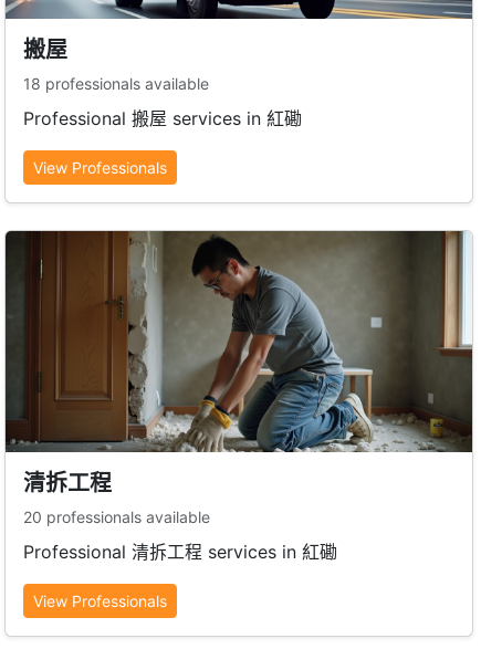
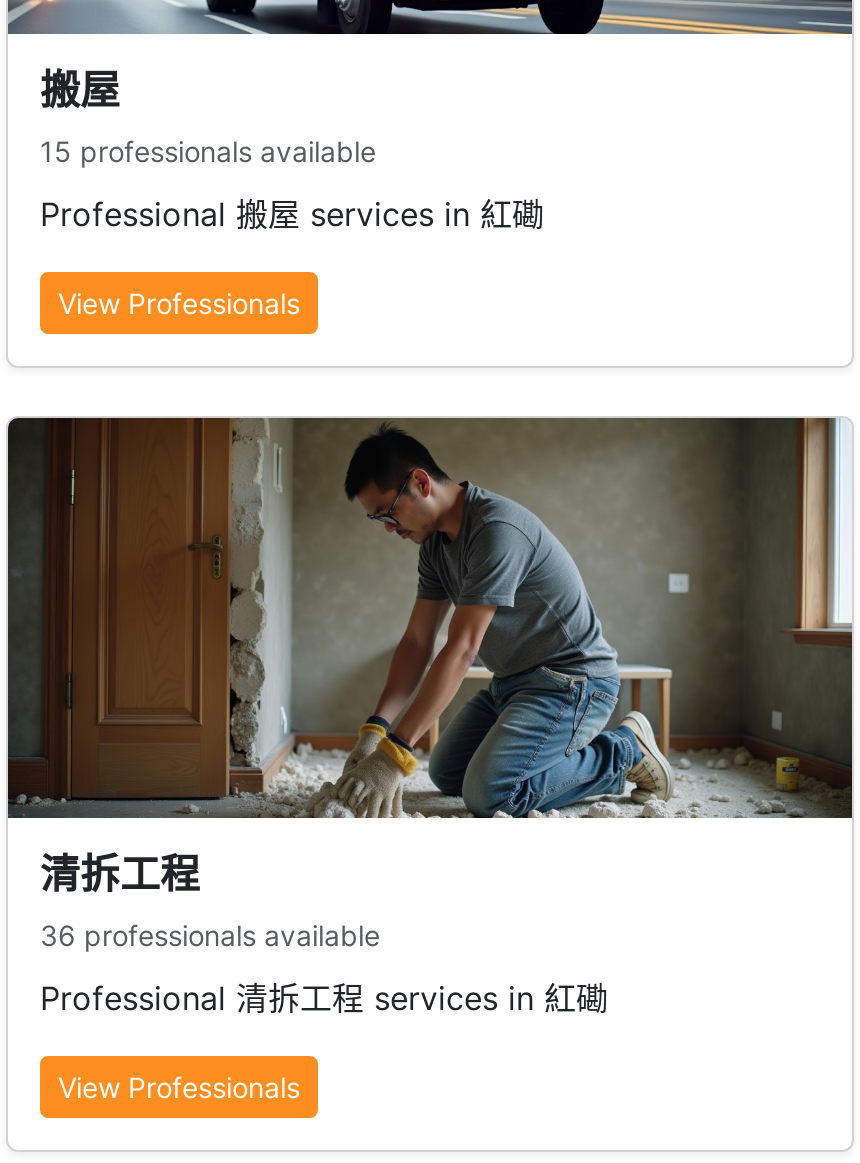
[23,74,209,93] 18 professionals available -> [40,134,376,168] 15 professionals available
[23,507,210,526] 20 professionals available -> [40,918,380,952] 36 professionals available

